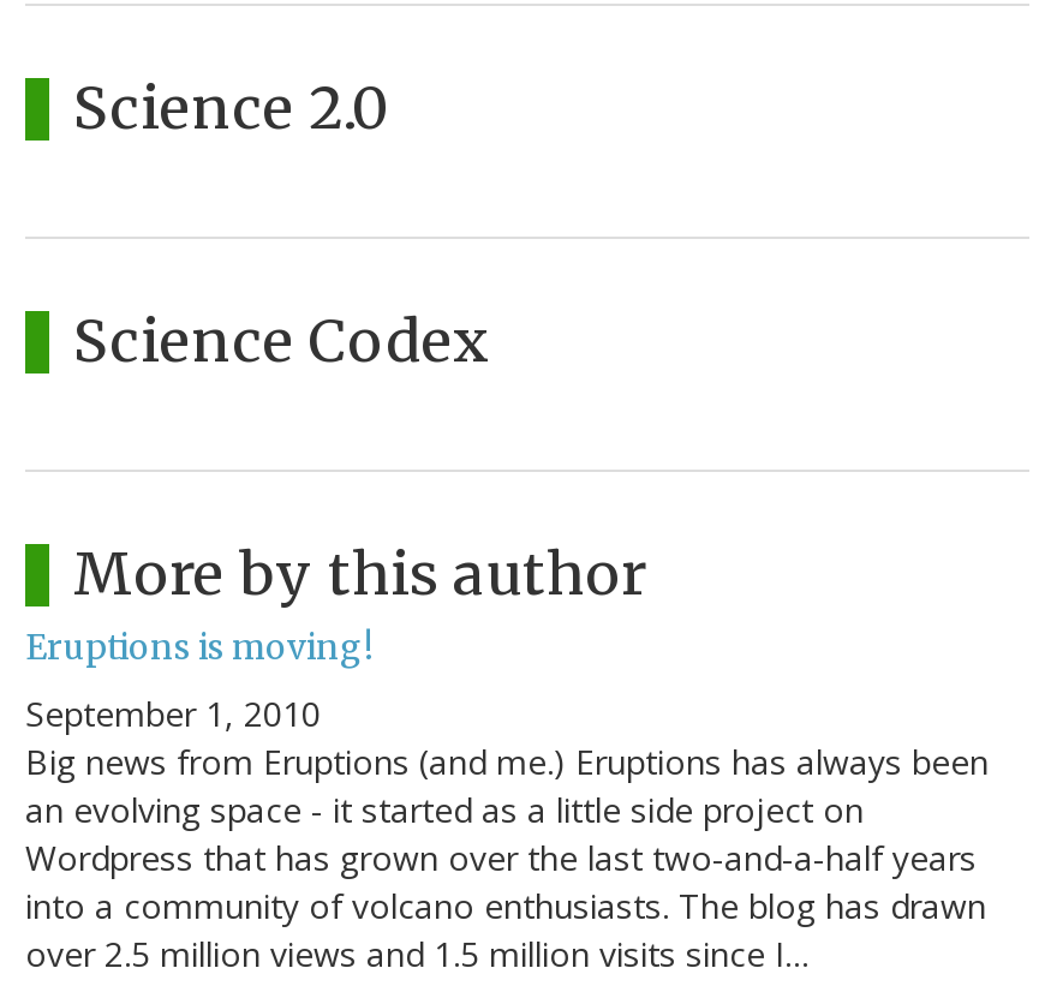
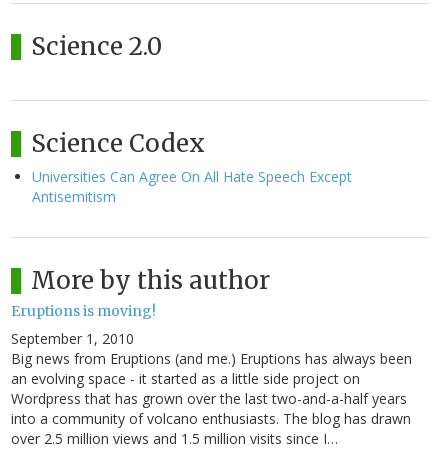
none -> [32,167,352,206] Universities Can Agree On All Hate Speech Except | Antisemitism

